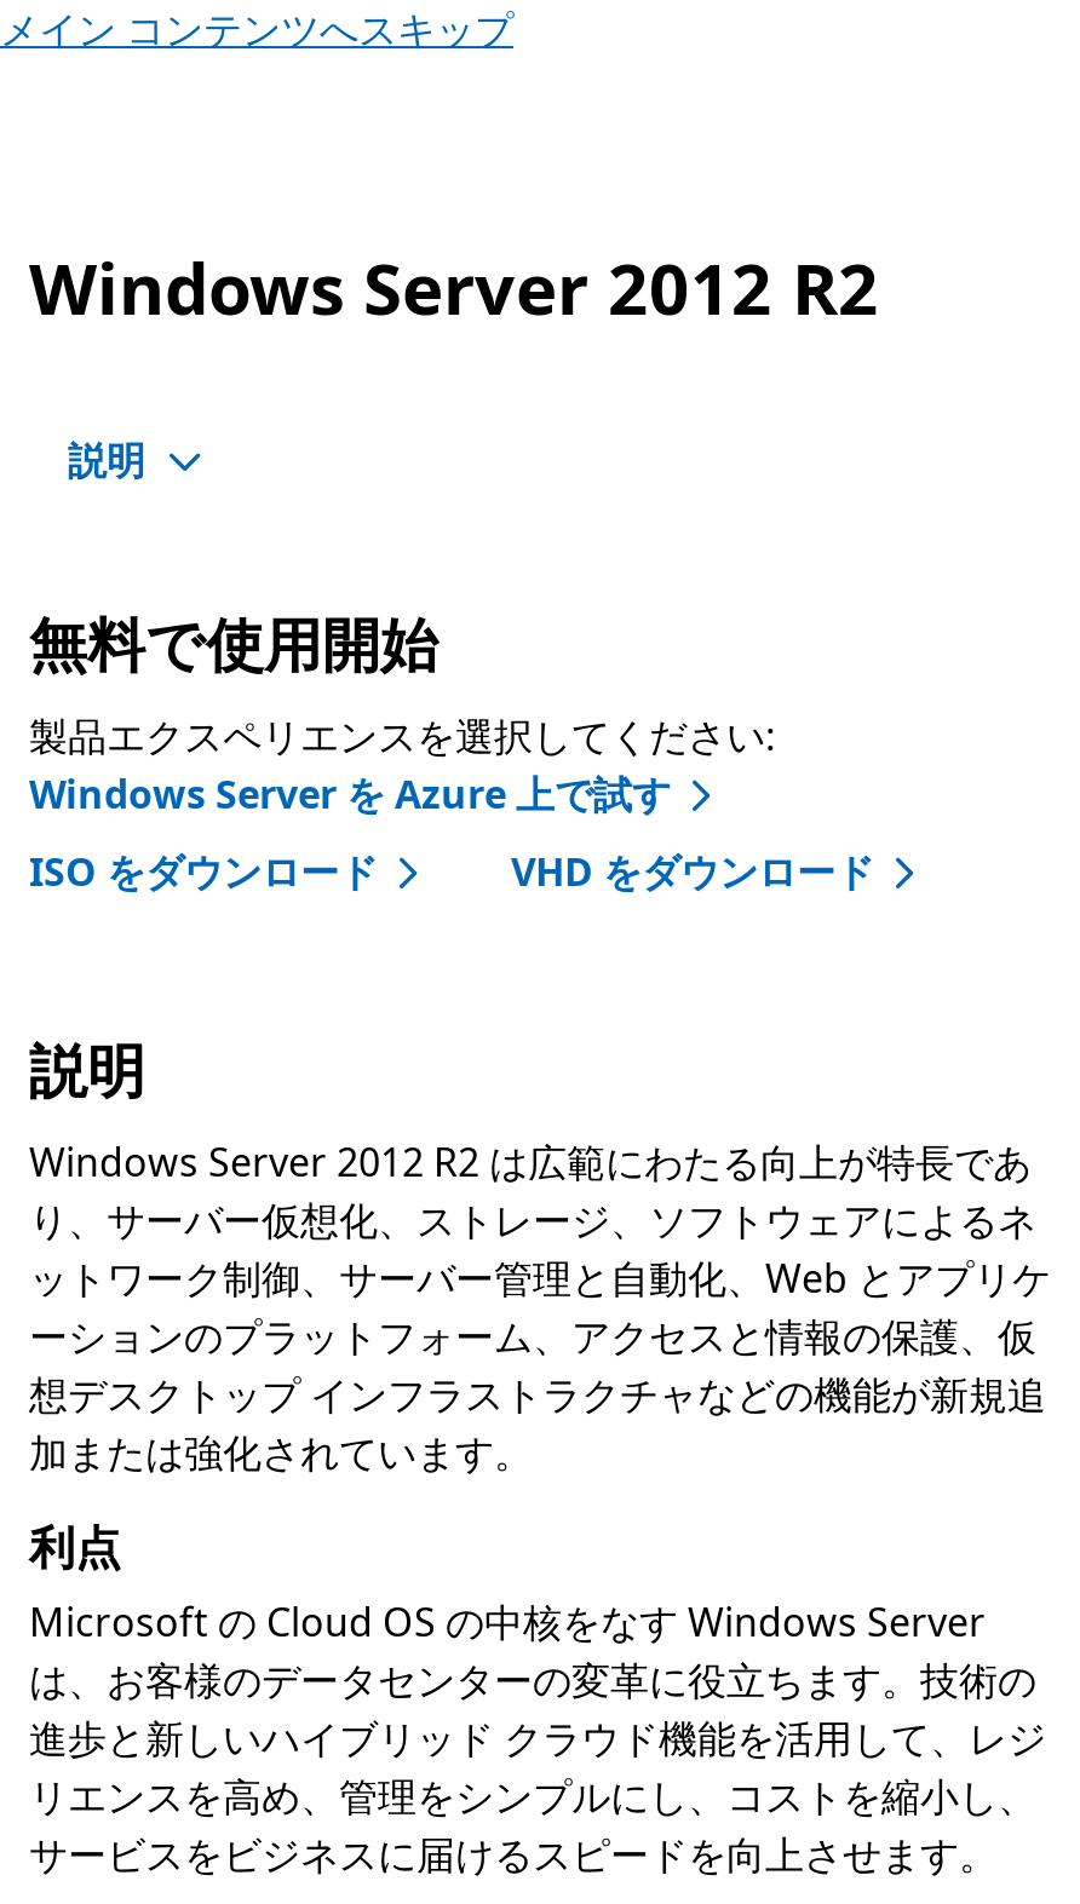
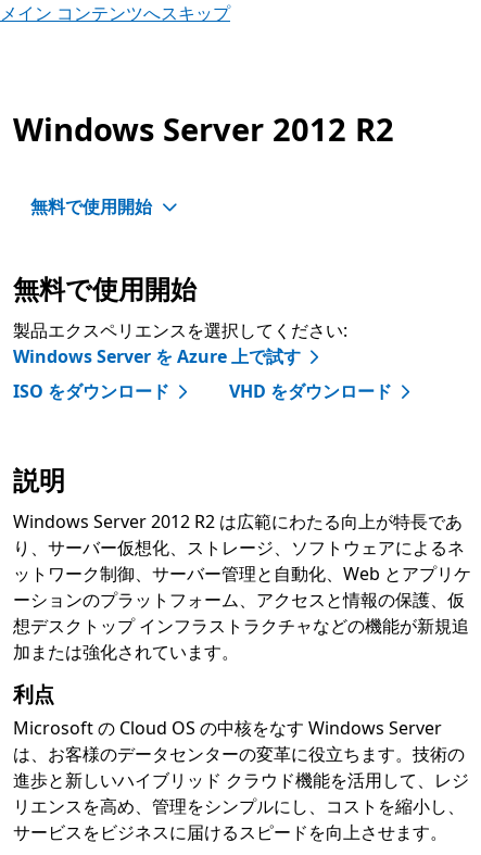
[68,433,145,487] 説明 -> [30,194,152,218] 無料で使用開始

